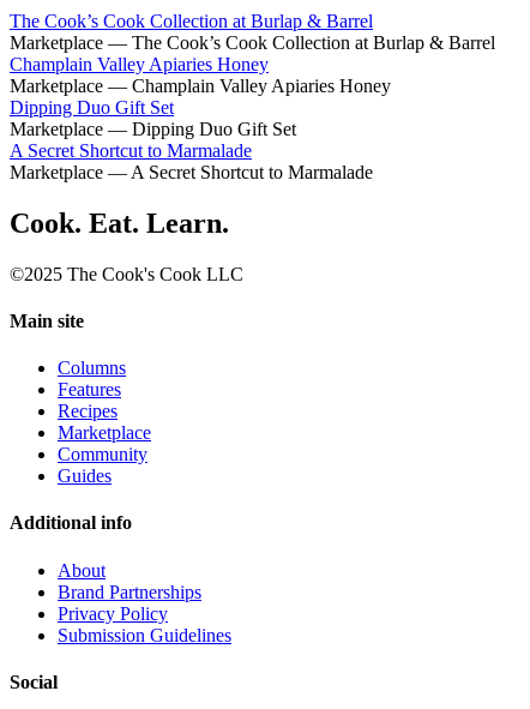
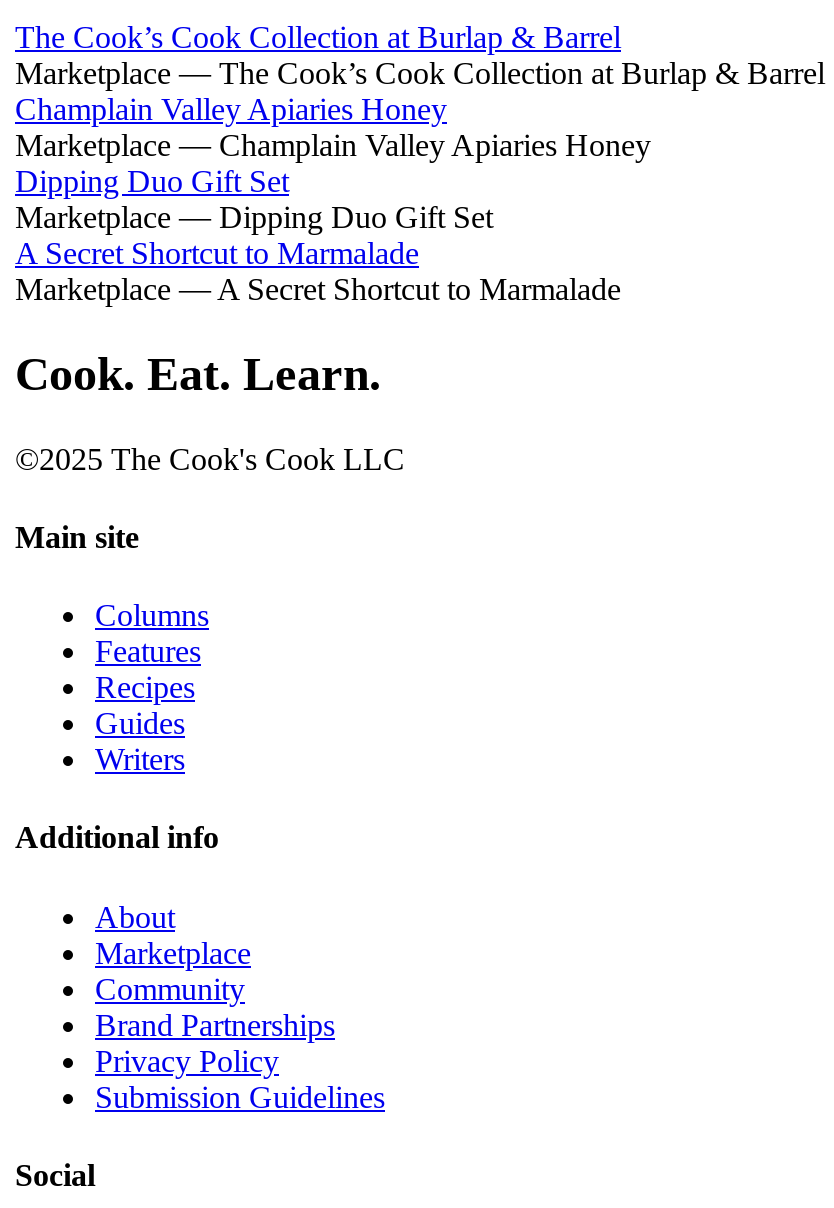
none -> [95,742,185,776] Writers
moved [58,422,151,464] -> [95,935,251,1005]: Marketplace | Community
moved [10,465,132,580] -> [15,706,219,933]: Guides | Additional info | About

